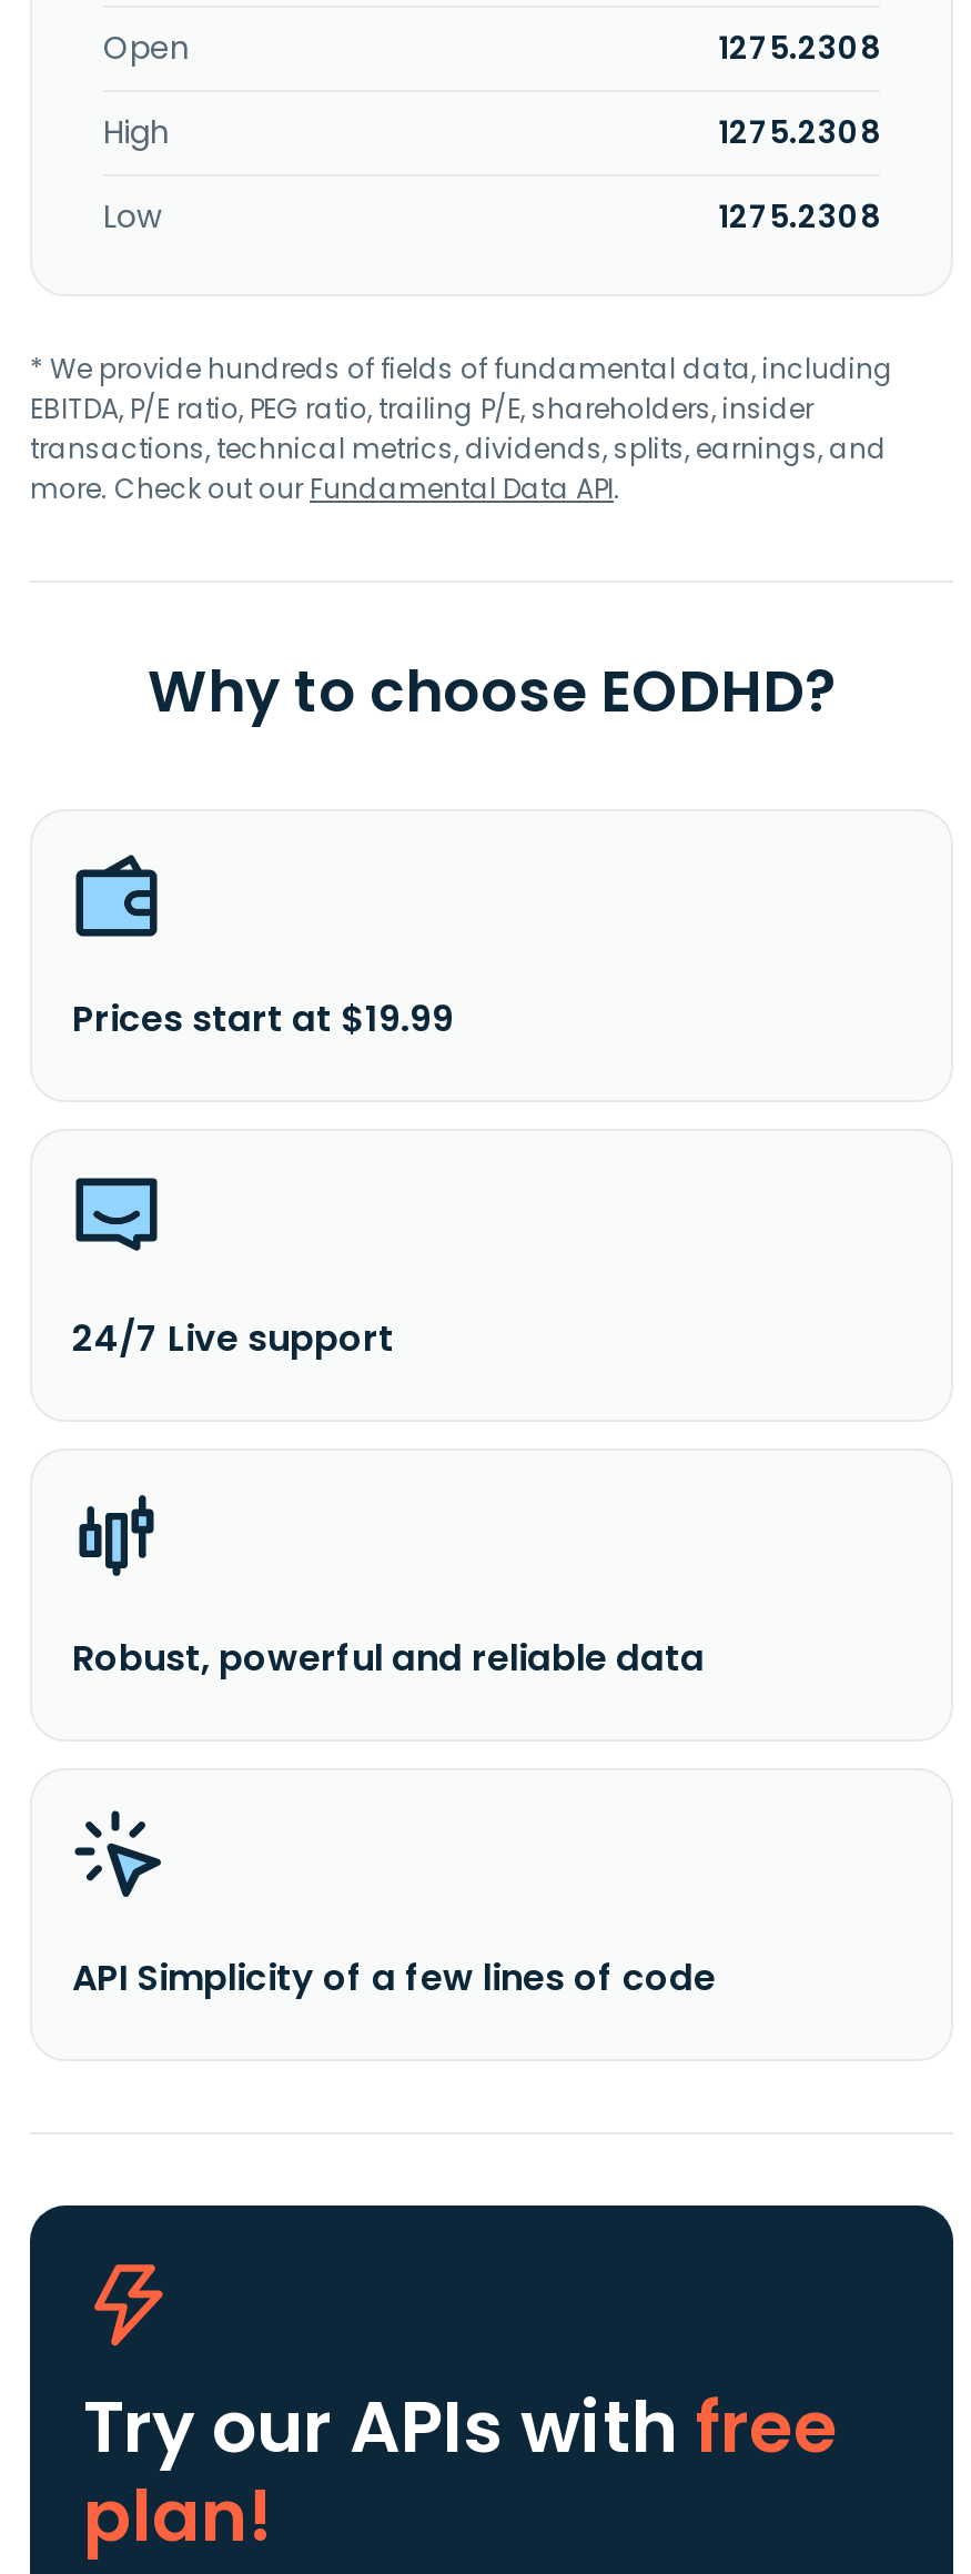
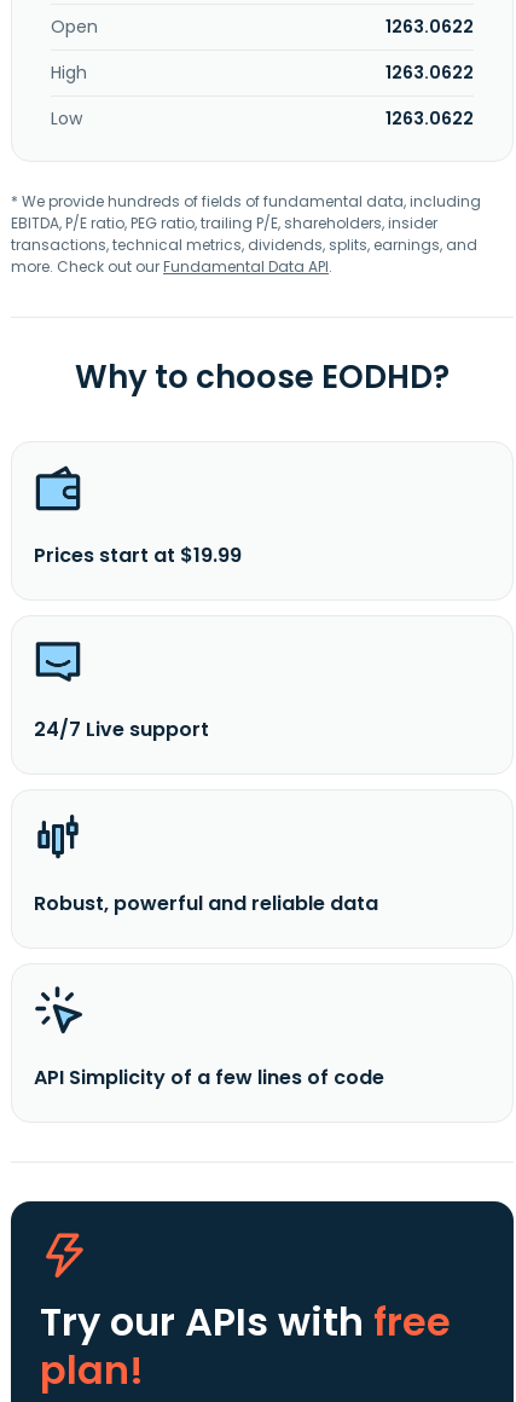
[718,26,880,70] 1275.2308 -> [385,15,474,39] 1263.0622
[718,110,880,154] 1275.2308 -> [385,60,474,85] 1263.0622
[718,194,880,239] 1275.2308 -> [385,106,474,131] 1263.0622

